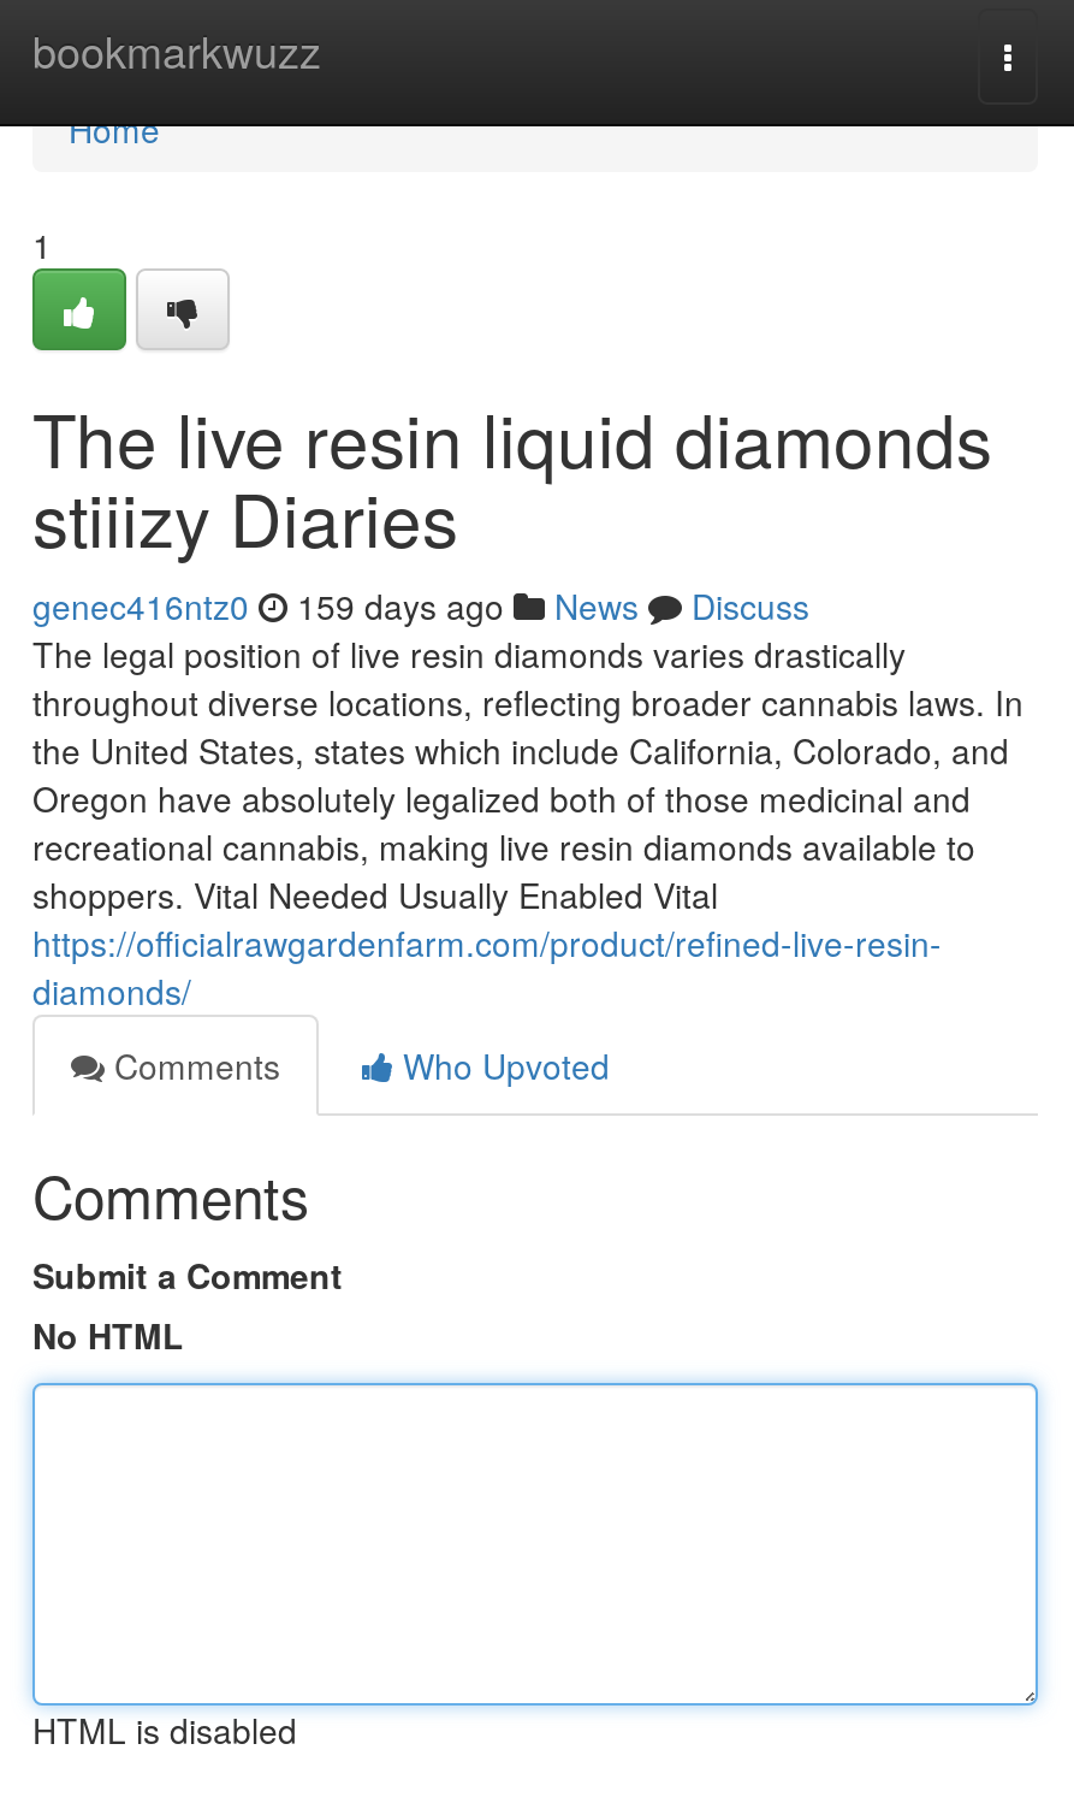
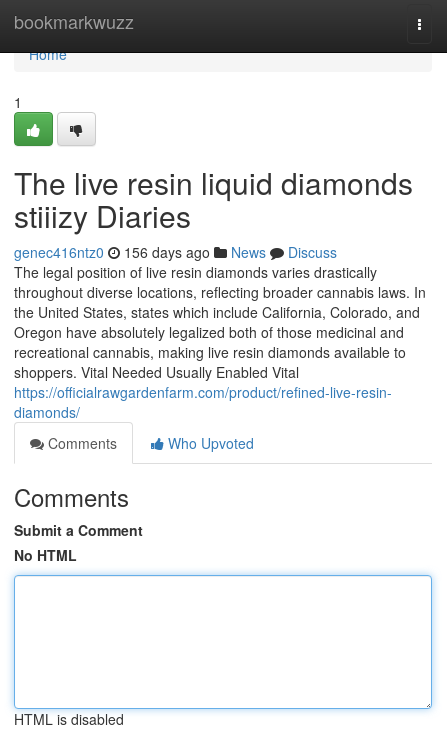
[32,581,809,629] genec416ntz0 159 days ago News Discuss -> [14,242,337,262] genec416ntz0 156 days ago News Discuss

